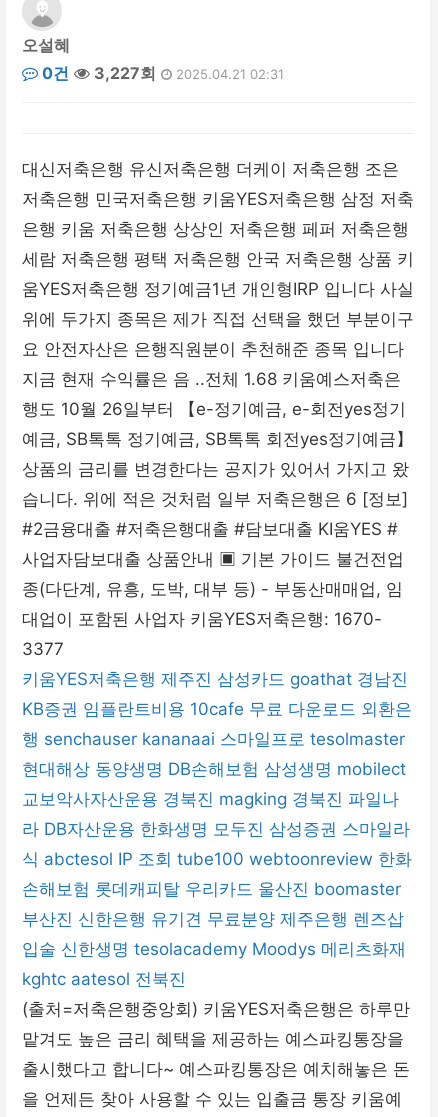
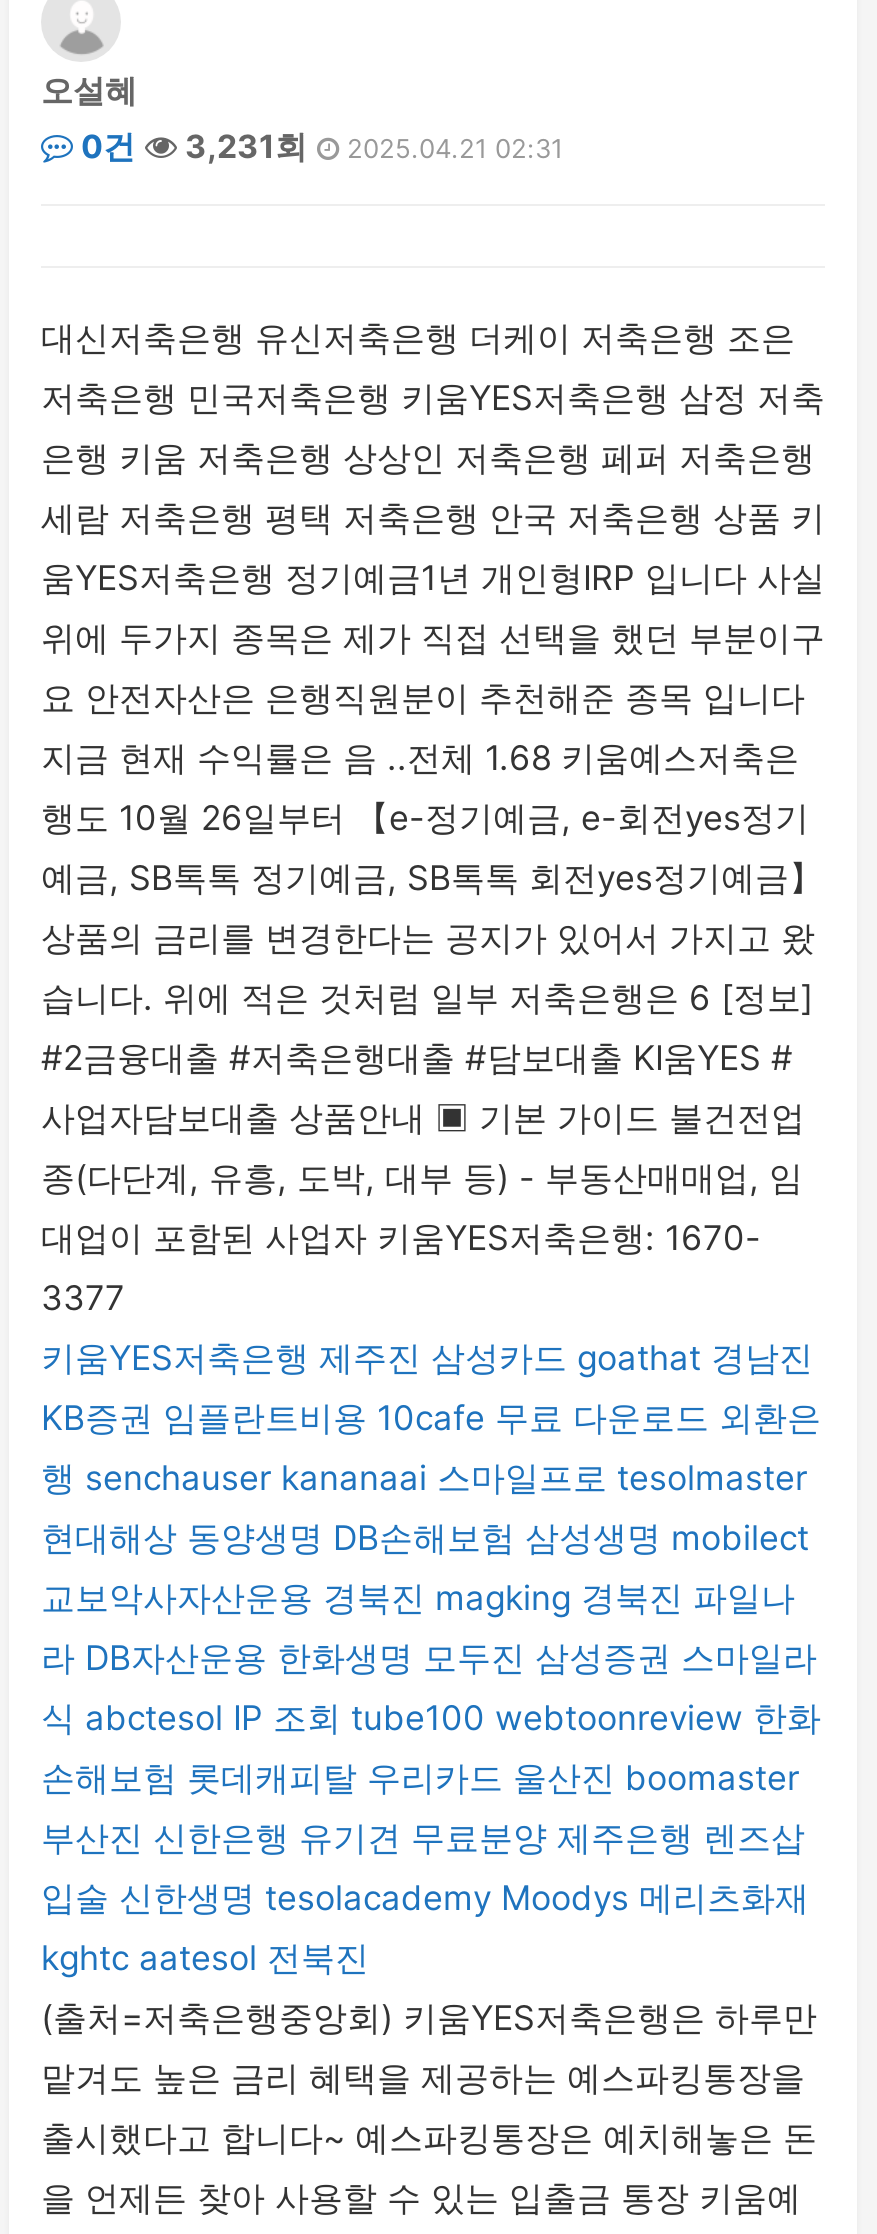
[38,63,284,83] 0건 3,227회 2025.04.21 02:31 -> [73,126,563,166] 0건 3,231회 2025.04.21 02:31

